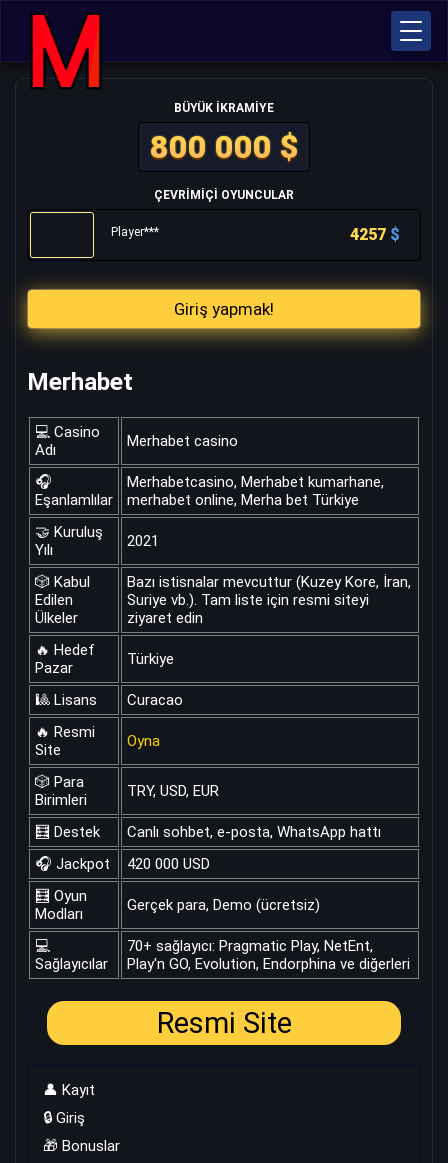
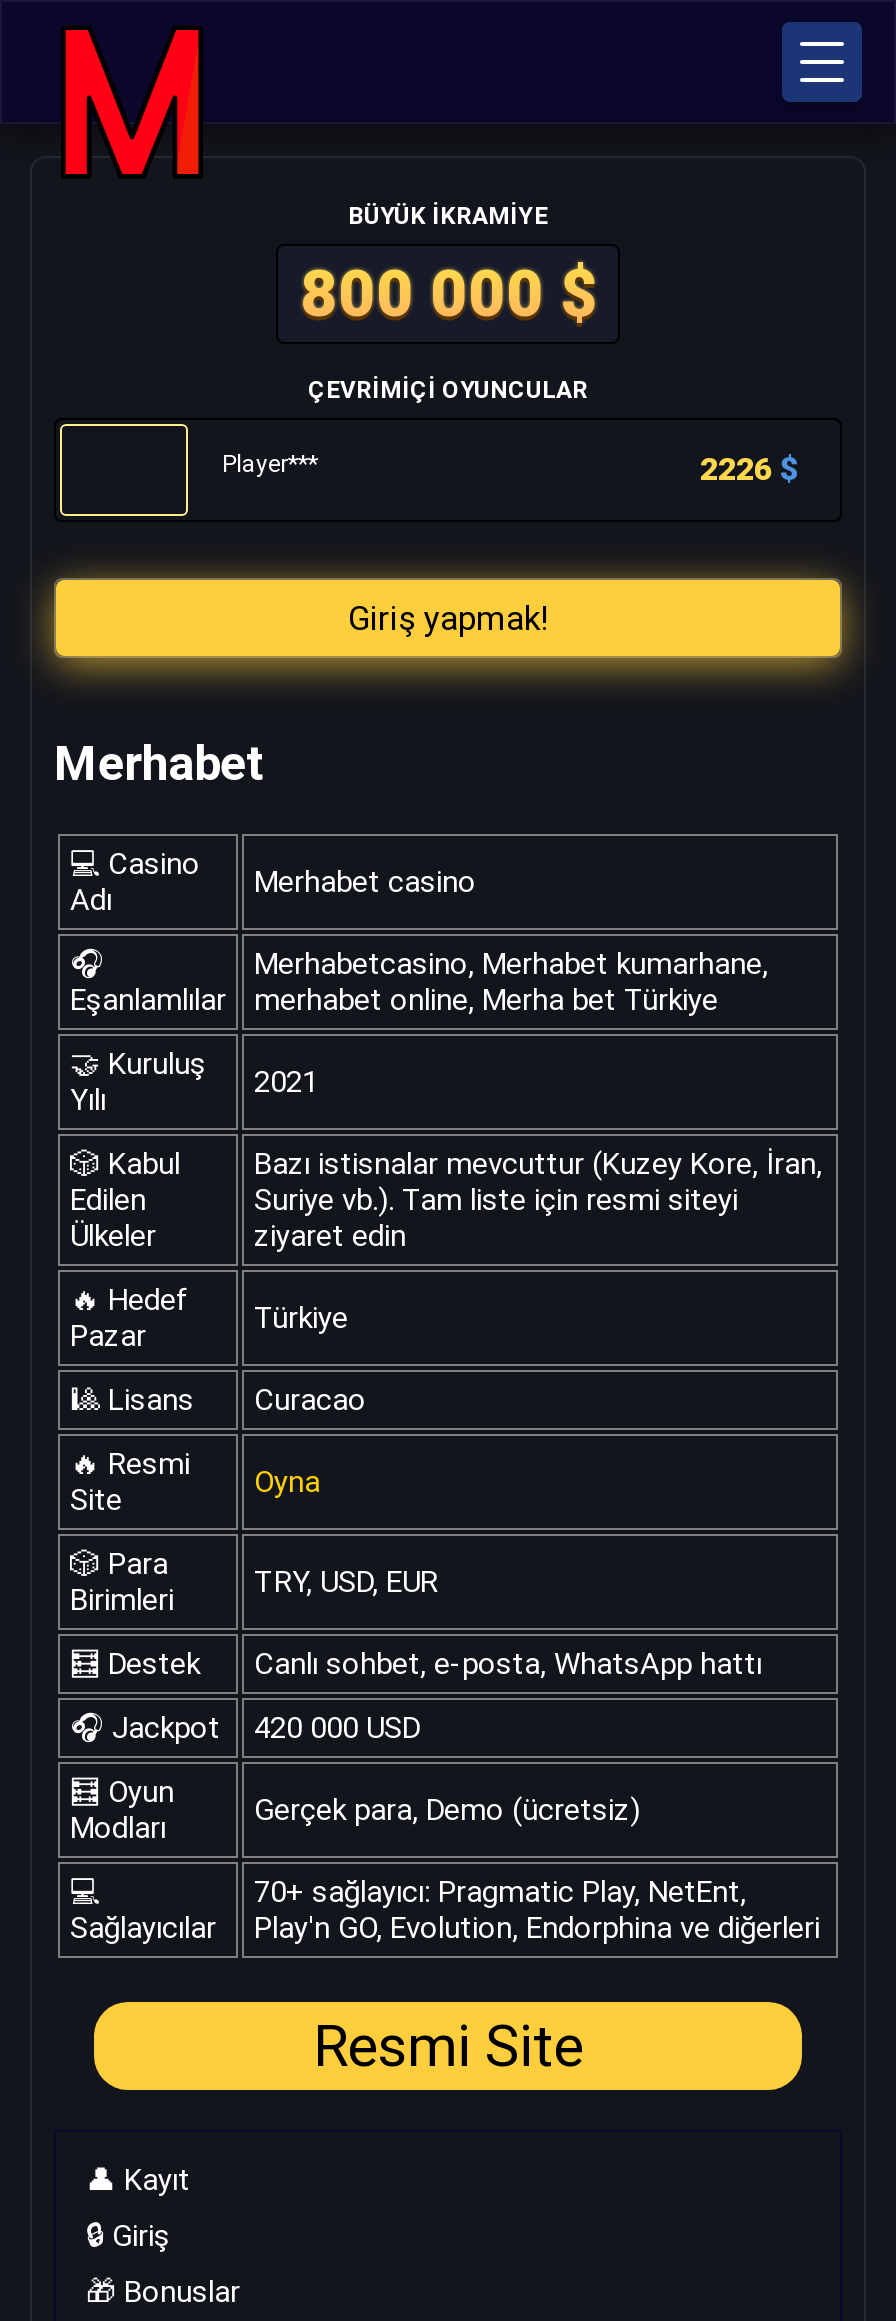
[350,225,400,244] 4257 $ -> [700,450,800,488] 2226 $

